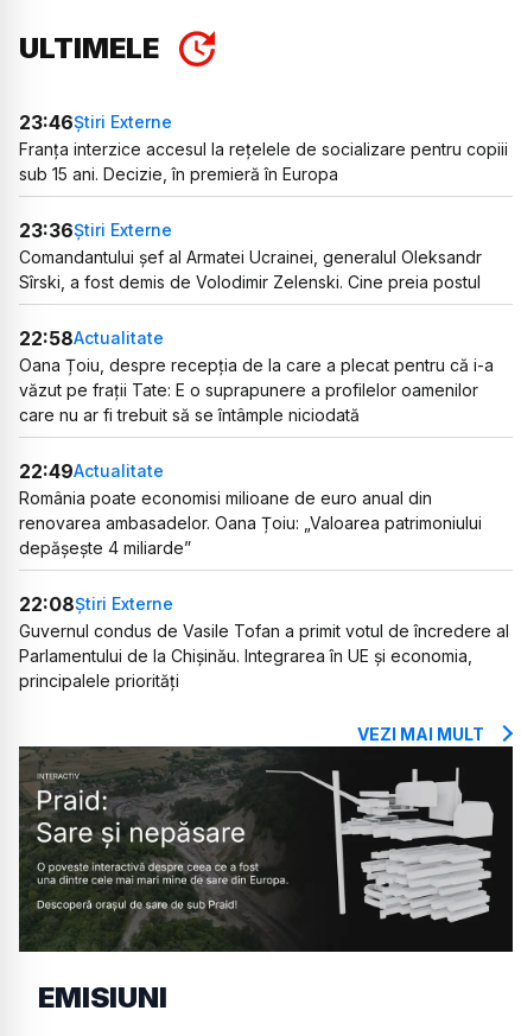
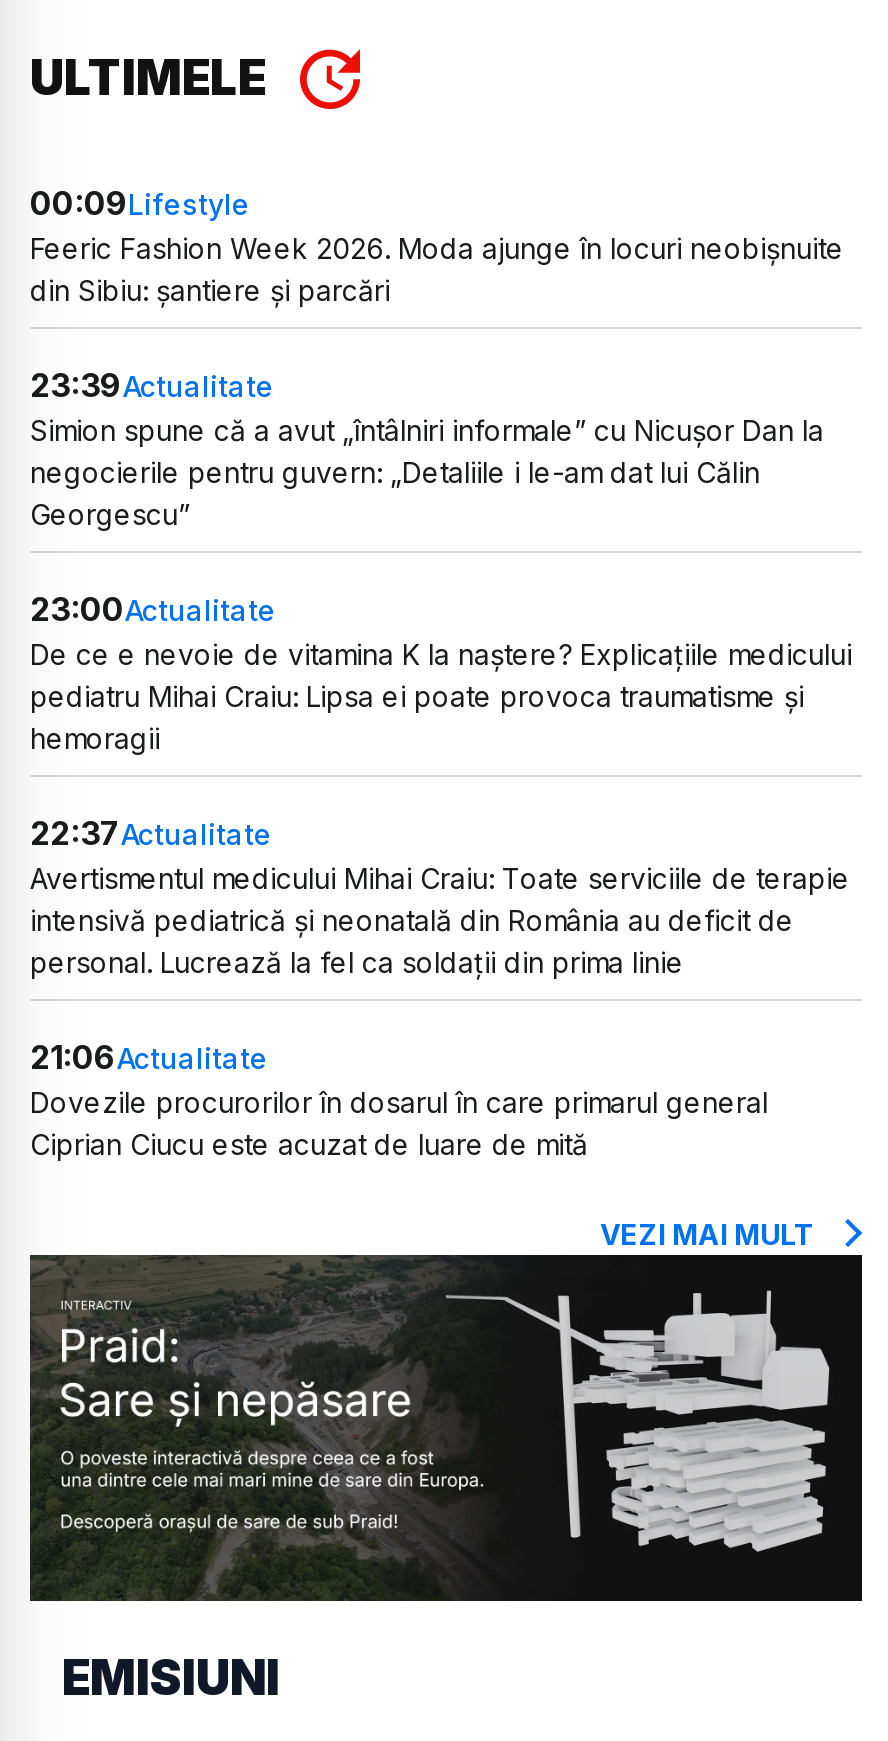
[19,110,508,184] 23:46Știri Externe | Franța interzice accesul la rețelele de socializare pentru copiii | sub 15 ani. Decizie, în premieră în Europa -> [30,183,844,307] 00:09Lifestyle | Feeric Fashion Week 2026. Moda ajunge în locuri neobișnuite | din Sibiu: șantiere și parcări
[19,218,482,292] 23:36Știri Externe | Comandantului șef al Armatei Ucrainei, generalul Oleksandr | Sîrski, a fost demis de Volodimir Zelenski. Cine preia postul -> [30,365,824,531] 23:39Actualitate | Simion spune că a avut „întâlniri informale” cu Nicușor Dan la | negocierile pentru guvern: „Detaliile i le-am dat lui Călin | Georgescu”
[19,326,494,424] 22:58Actualitate | Oana Țoiu, despre recepția de la care a plecat pentru că i-a | văzut pe frații Tate: E o suprapunere a profilelor oamenilor | care nu ar fi trebuit să se întâmple niciodată -> [30,589,852,755] 23:00Actualitate | De ce e nevoie de vitamina K la naștere? Explicațiile medicului | pediatru Mihai Craiu: Lipsa ei poate provoca traumatisme și | hemoragii
[19,459,482,557] 22:49Actualitate | România poate economisi milioane de euro anual din | renovarea ambasadelor. Oana Țoiu: „Valoarea patrimoniului | depășește 4 miliarde” -> [30,813,850,979] 22:37Actualitate | Avertismentul medicului Mihai Craiu: Toate serviciile de terapie | intensivă pediatrică și neonatală din România au deficit de | personal. Lucrează la fel ca soldații din prima linie
[19,592,509,690] 22:08Știri Externe | Guvernul condus de Vasile Tofan a primit votul de încredere al | Parlamentului de la Chișinău. Integrarea în UE și economia, | principalele priorități -> [30,1037,768,1161] 21:06Actualitate | Dovezile procurorilor în dosarul în care primarul general | Ciprian Ciucu este acuzat de luare de mită

